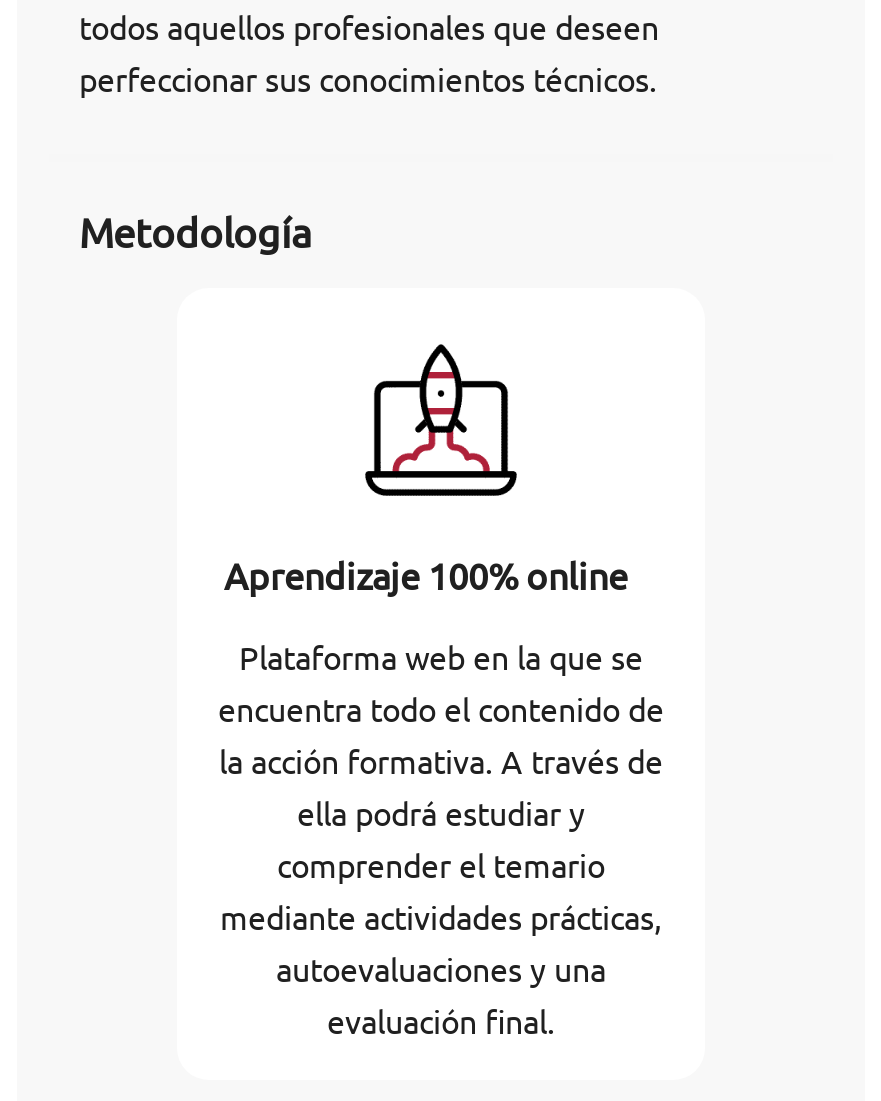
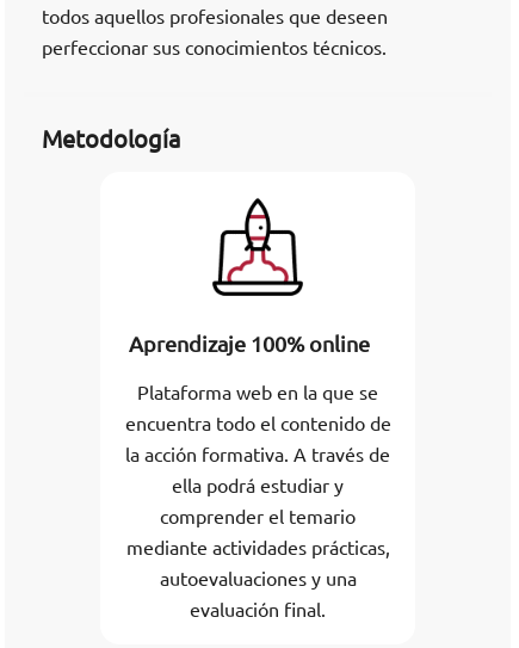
[371,332,511,468] [image] -> [217,197,298,280] [image]

